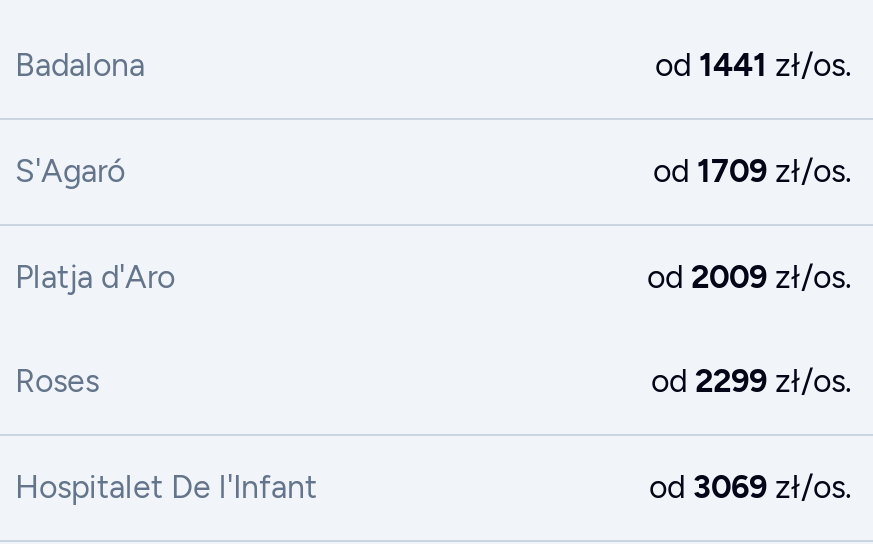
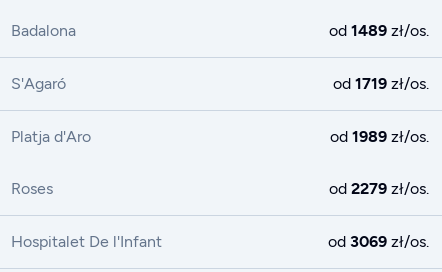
[655,46,851,84] od 1441 zł/os. -> [329,21,429,40] od 1489 zł/os.
[653,152,851,190] od 1709 zł/os. -> [333,74,429,93] od 1719 zł/os.
[647,258,851,296] od 2009 zł/os. -> [330,127,429,146] od 1989 zł/os.
[651,362,851,400] od 2299 zł/os. -> [329,179,429,198] od 2279 zł/os.

